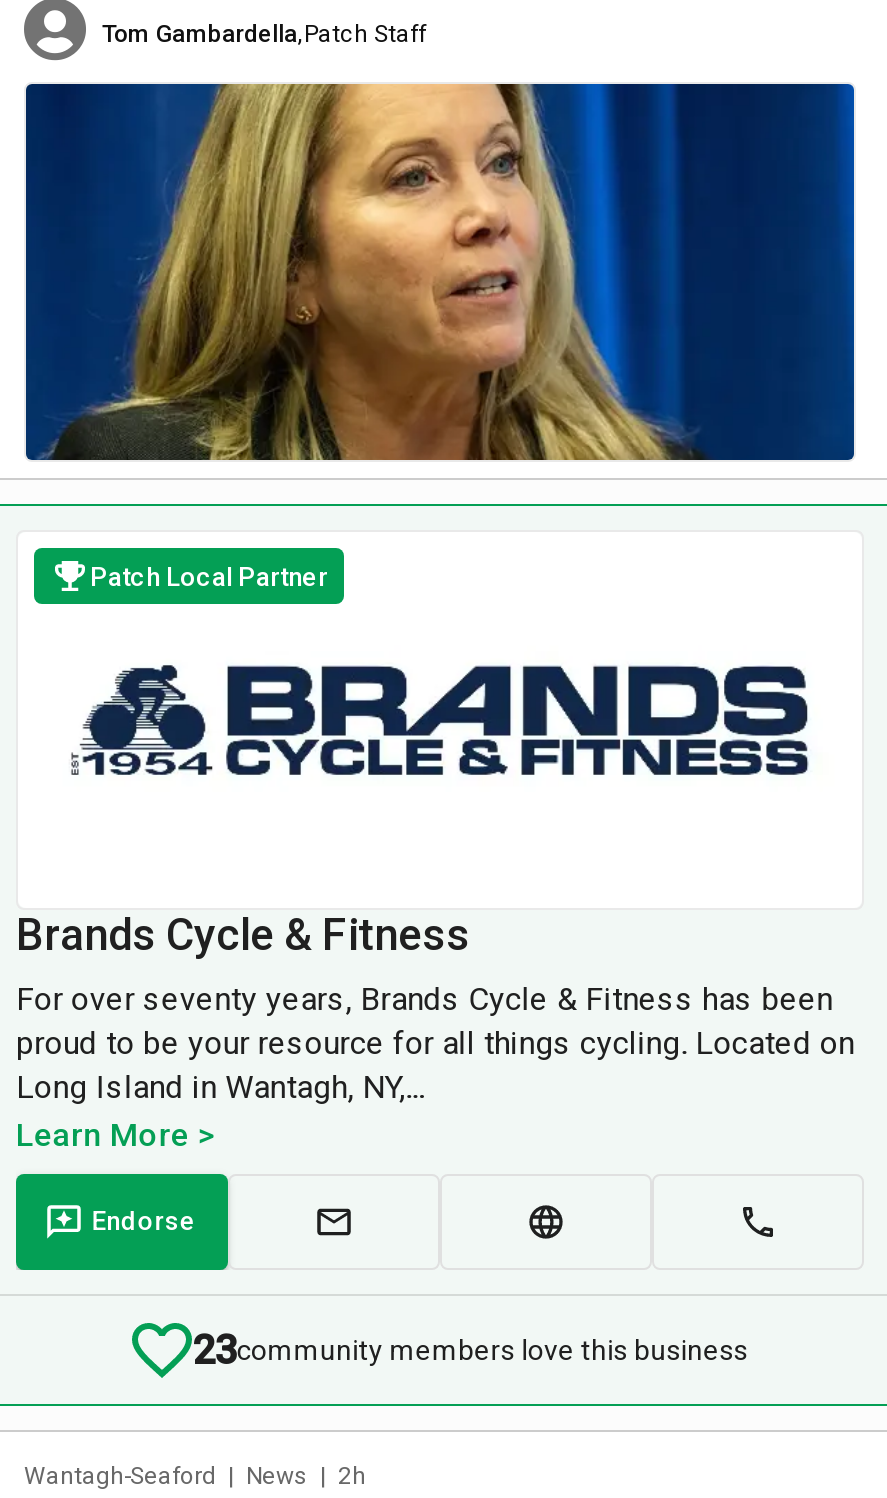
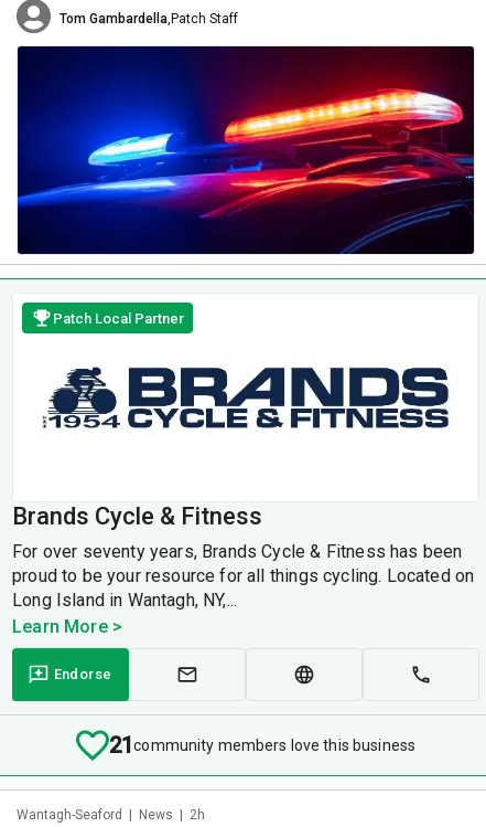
[24,82,856,462] [image] -> [17,45,475,255] [image]
[192,1326,748,1374] 23community members love this business -> [109,732,416,759] 21community members love this business

